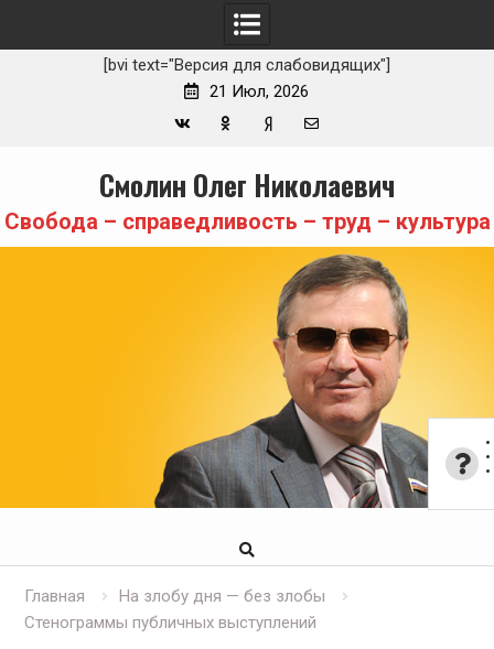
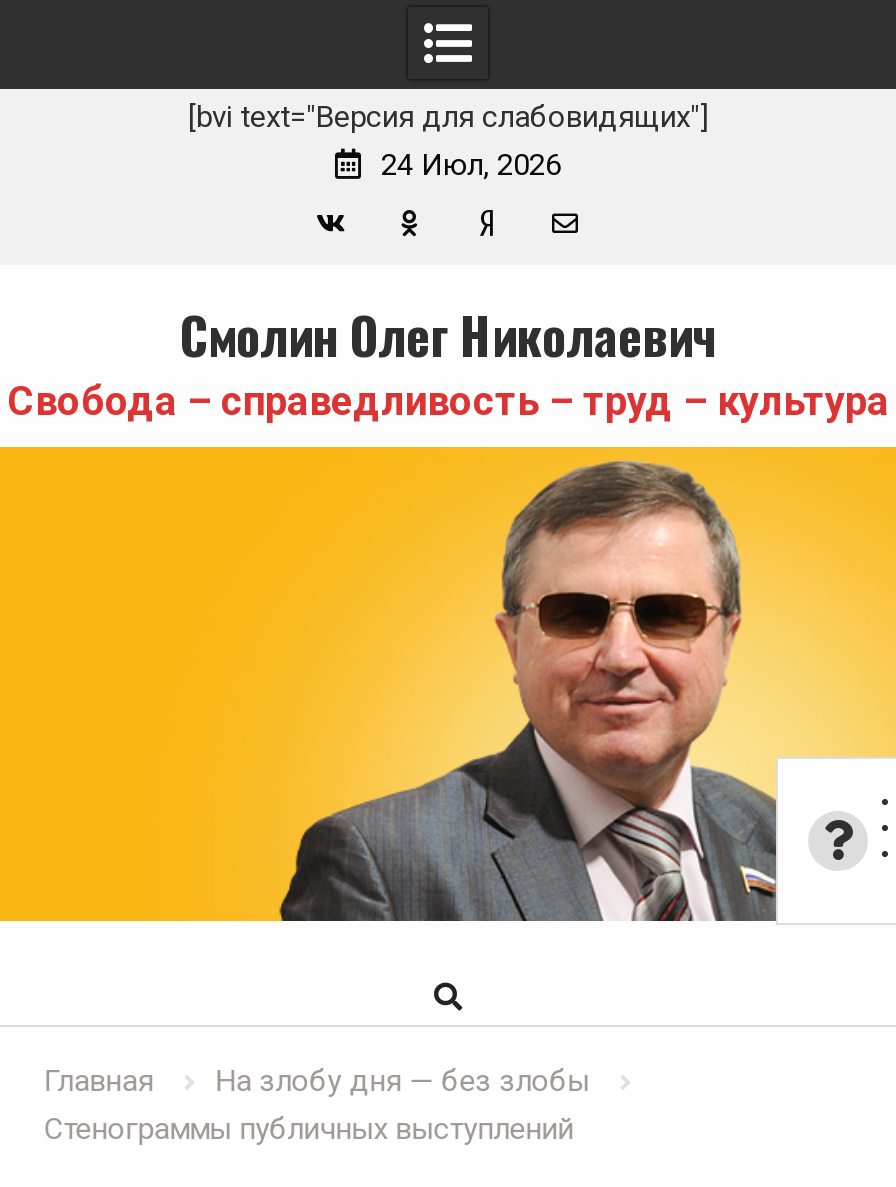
[210,82,309,101] 21 Июл, 2026 -> [381,147,561,183] 24 Июл, 2026

